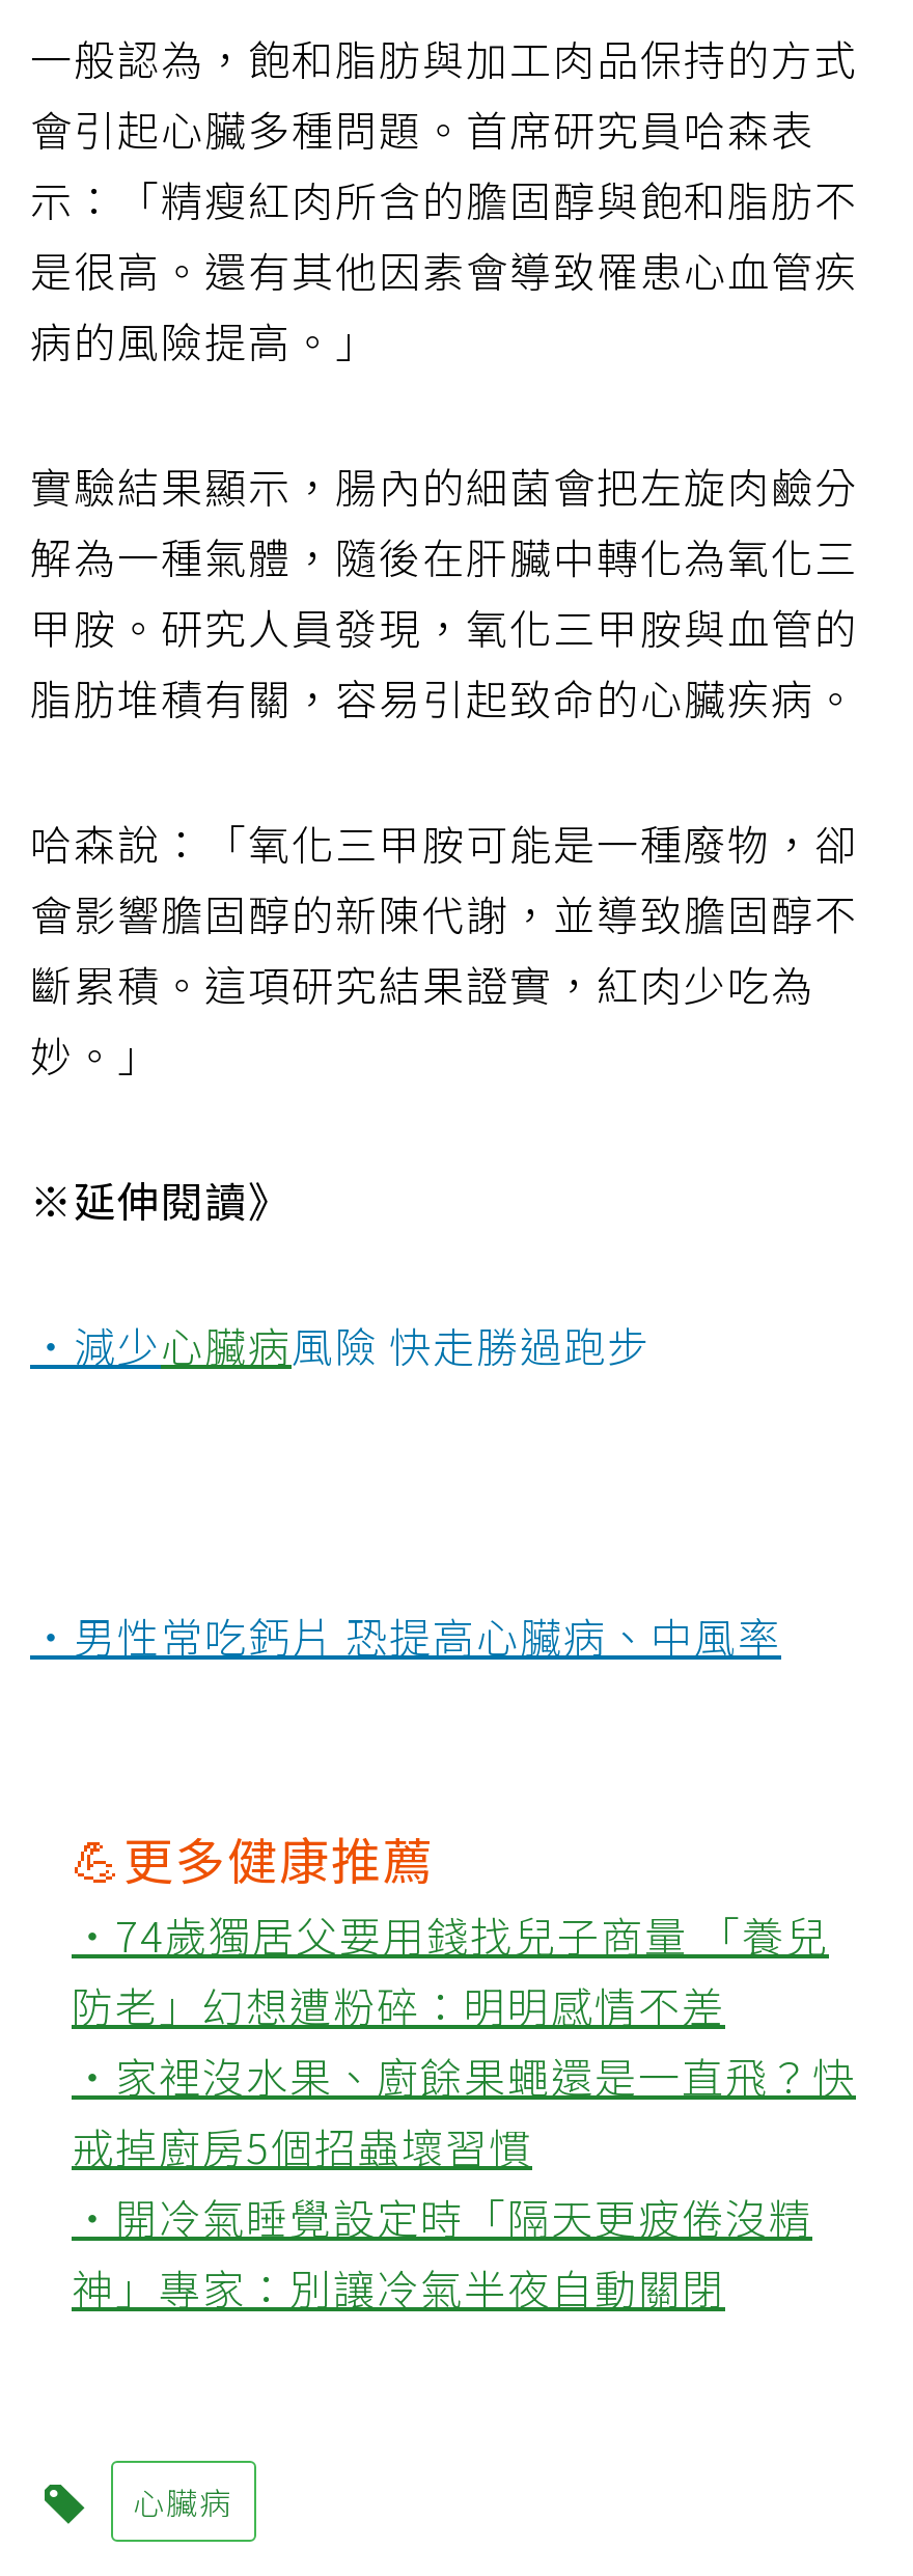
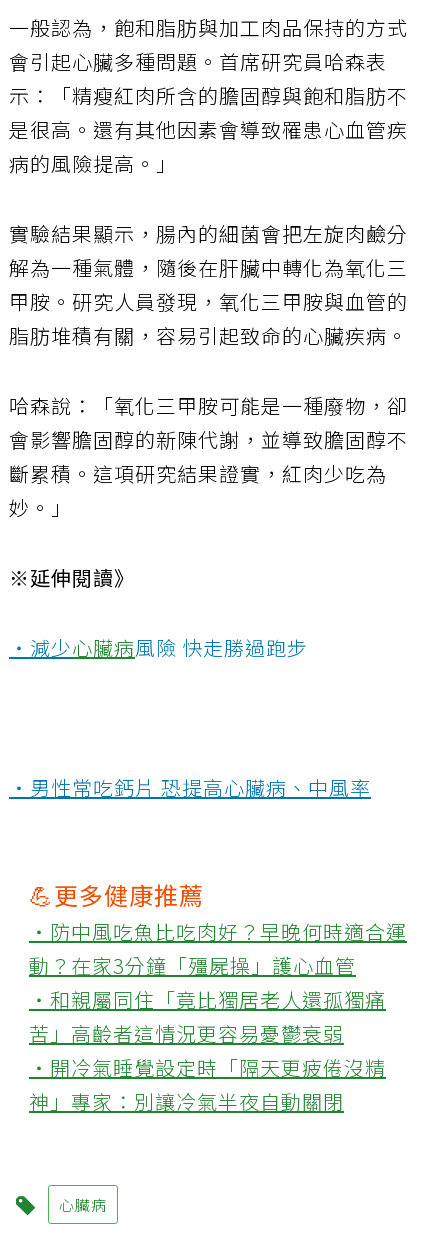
[72,1905,856,2177] ‧74歲獨居父要用錢找兒子商量 「養兒 | 防老」幻想遭粉碎：明明感情不差 | ‧家裡沒水果、廚餘果蠅還是一直飛？快 | 戒掉廚房5個招蟲壞習慣 -> [29,917,407,1048] ‧防中風吃魚比吃肉好？早晚何時適合運 | 動？在家3分鐘「殭屍操」護心血管 | ‧和親屬同住「竟比獨居老人還孤獨痛 | 苦」高齡者這情況更容易憂鬱衰弱

